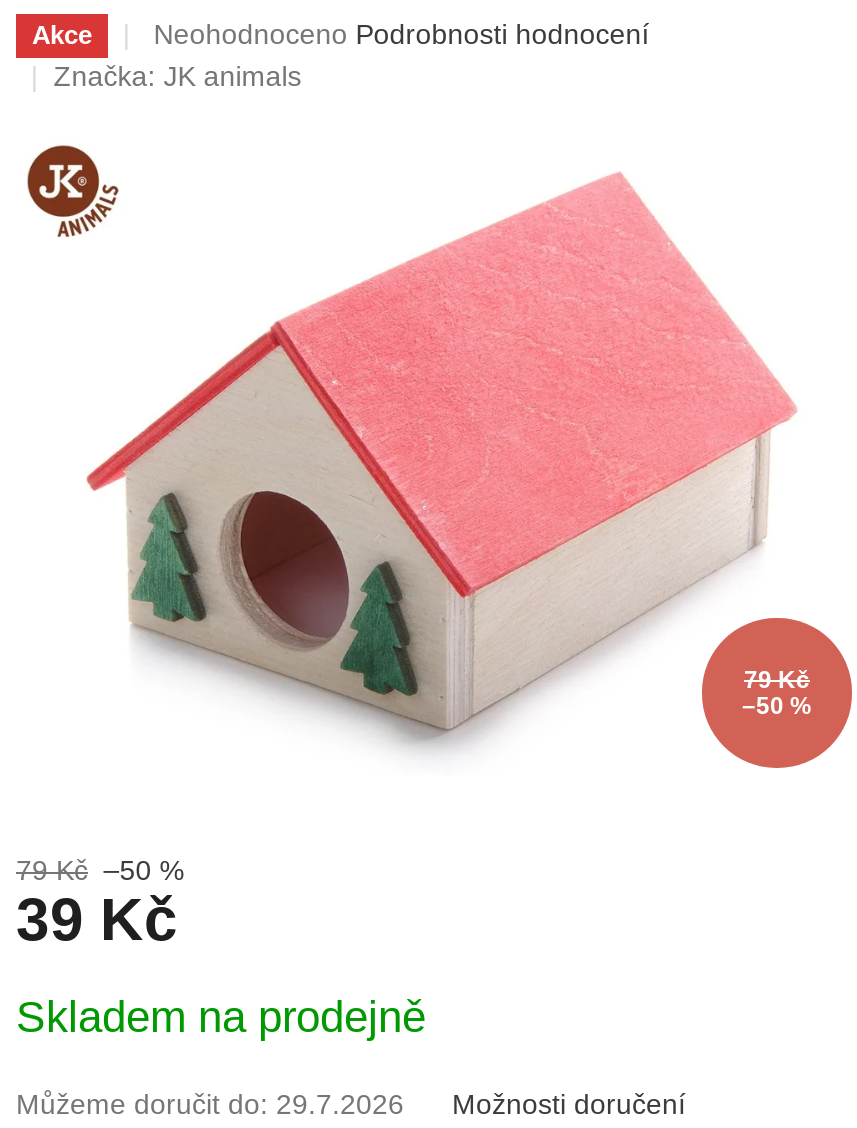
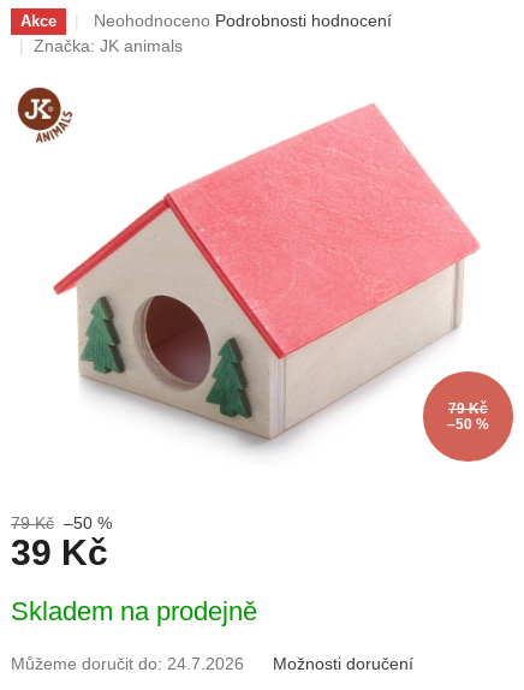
[16,1087,404,1119] Můžeme doručit do: 29.7.2026 -> [11,653,244,673] Můžeme doručit do: 24.7.2026

